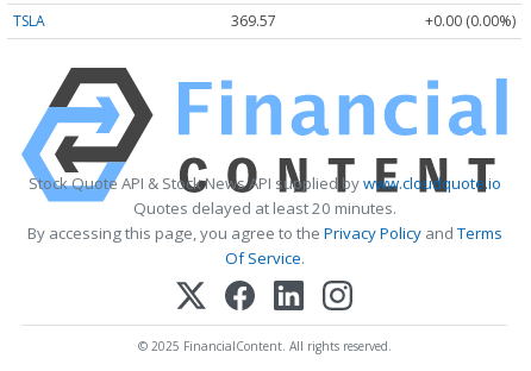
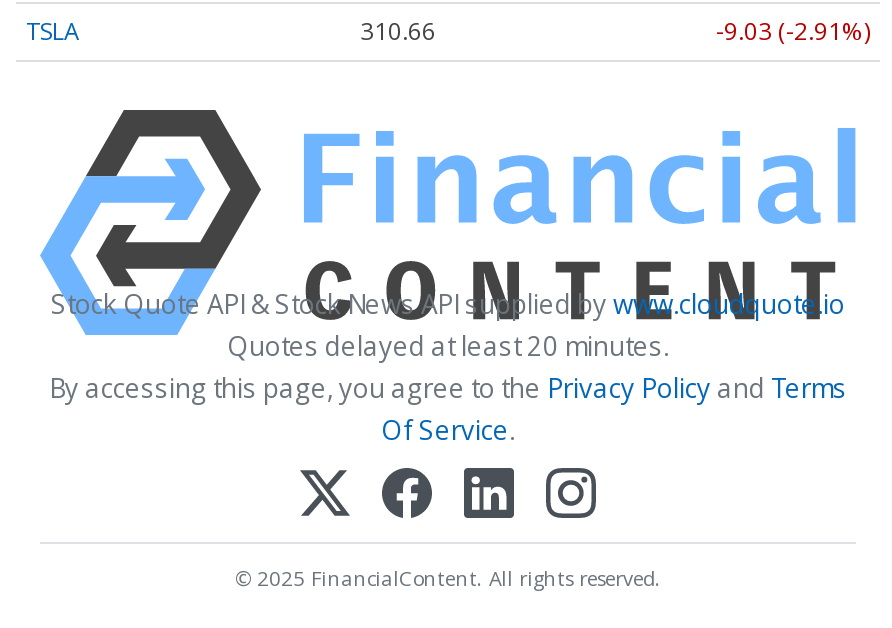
[231,11,276,31] 369.57 -> [360,14,436,48] 310.66
[425,11,516,31] +0.00 (0.00%) -> [716,14,870,48] -9.03 (-2.91%)

